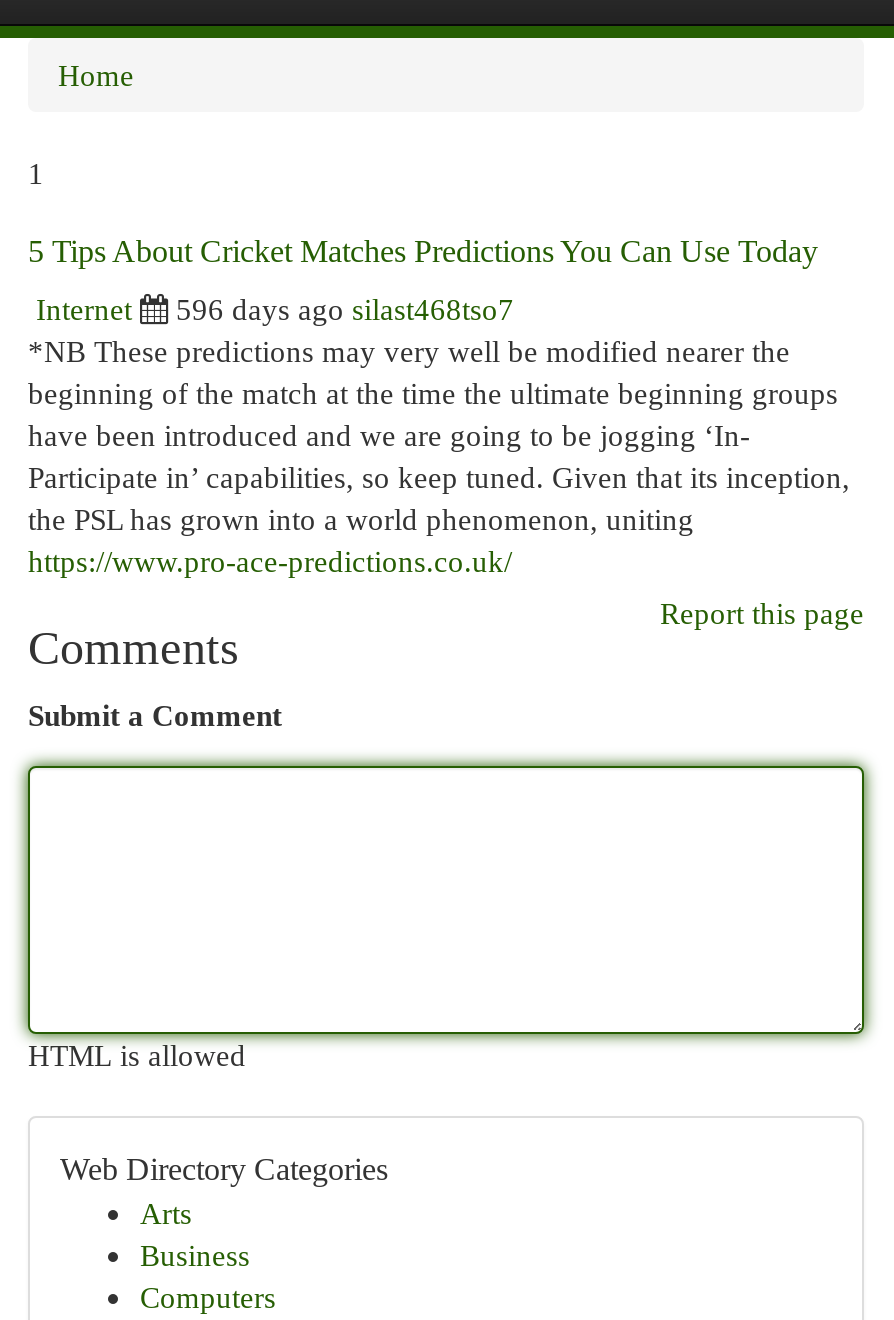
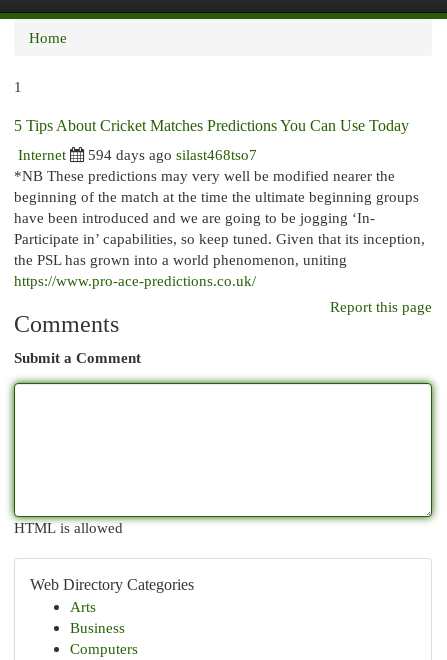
[176,292,514,326] 596 days ago silast468tso7 -> [88,146,257,163] 594 days ago silast468tso7

